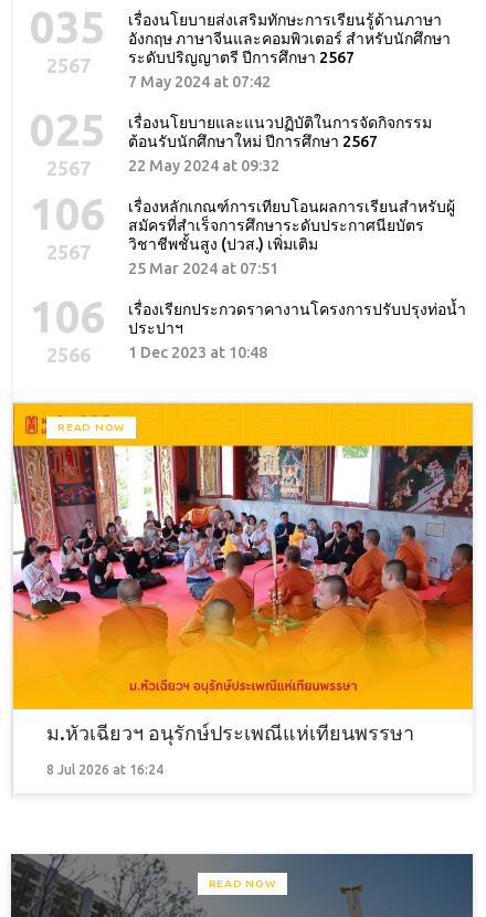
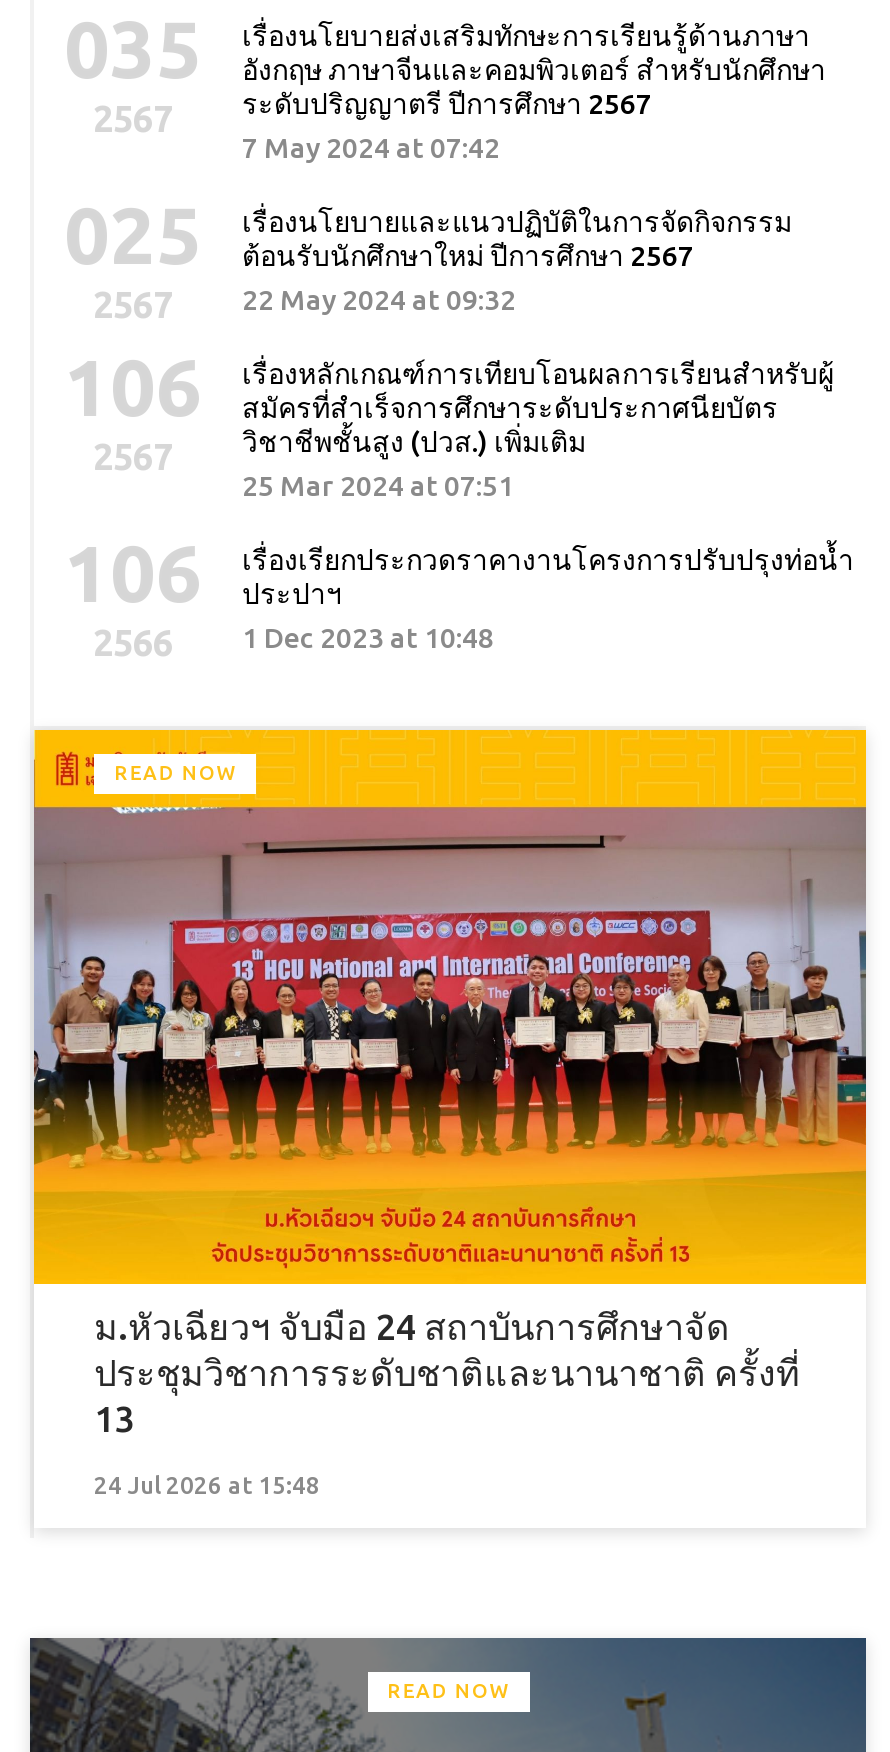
[13,445,474,649] [image] -> [32,804,868,1262] [image]
[46,721,414,743] ม.หัวเฉียวฯ อนุรักษ์ประเพณีแห่เทียนพรรษา -> [94,1306,800,1438] ม.หัวเฉียวฯ จับมือ 24 สถาบันการศึกษาจัด | ประชุมวิชาการระดับชาติและนานาชาติ ครั้งที่ | 13
[46,762,163,777] 8 Jul 2026 at 16:24 -> [94,1472,320,1498] 24 Jul 2026 at 15:48

